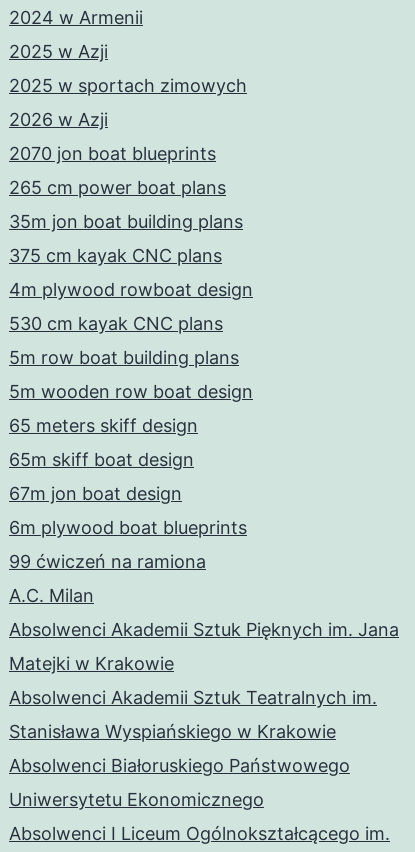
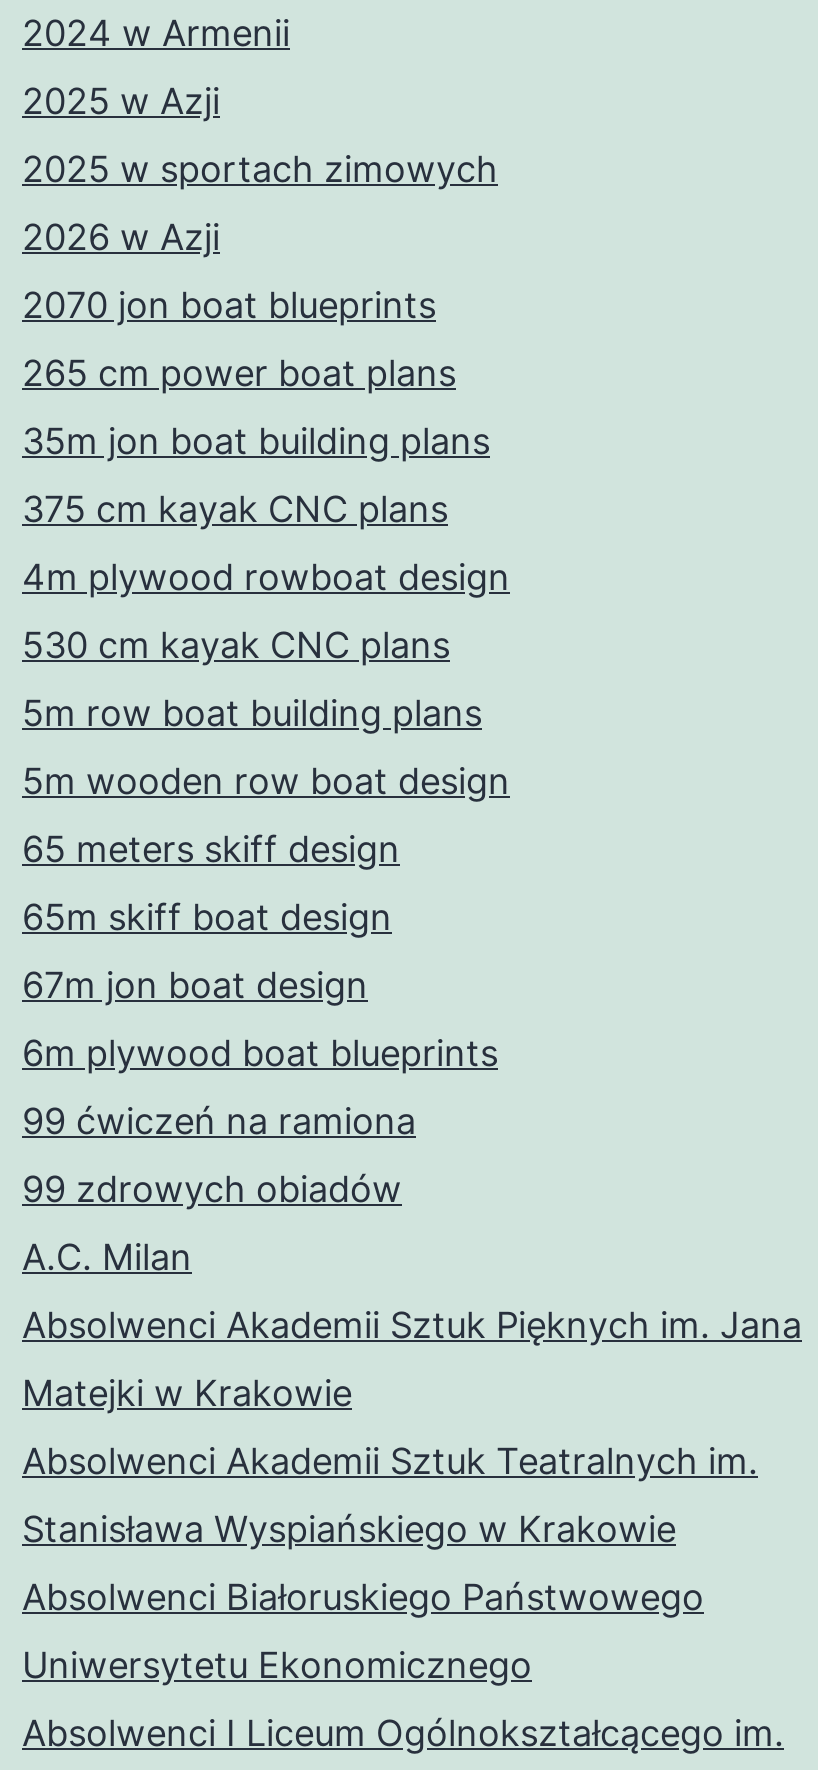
none -> [22,1168,402,1210] 99 zdrowych obiadów

